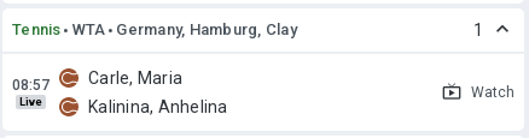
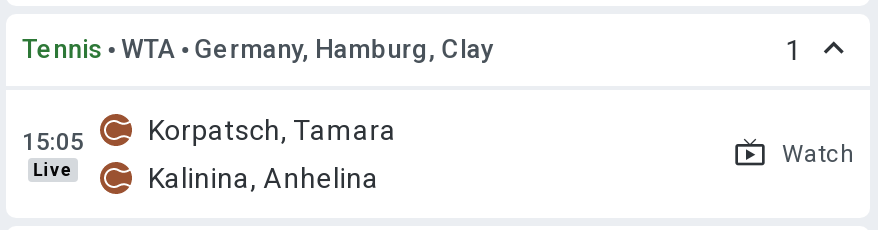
[88,68,182,88] Carle, Maria -> [148,114,396,146] Korpatsch, Tamara

